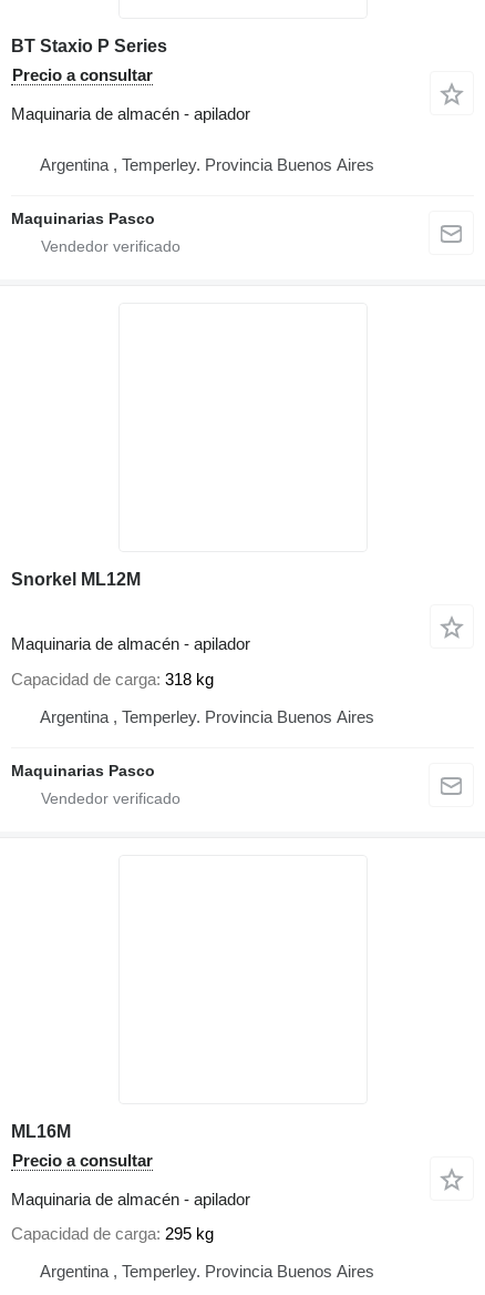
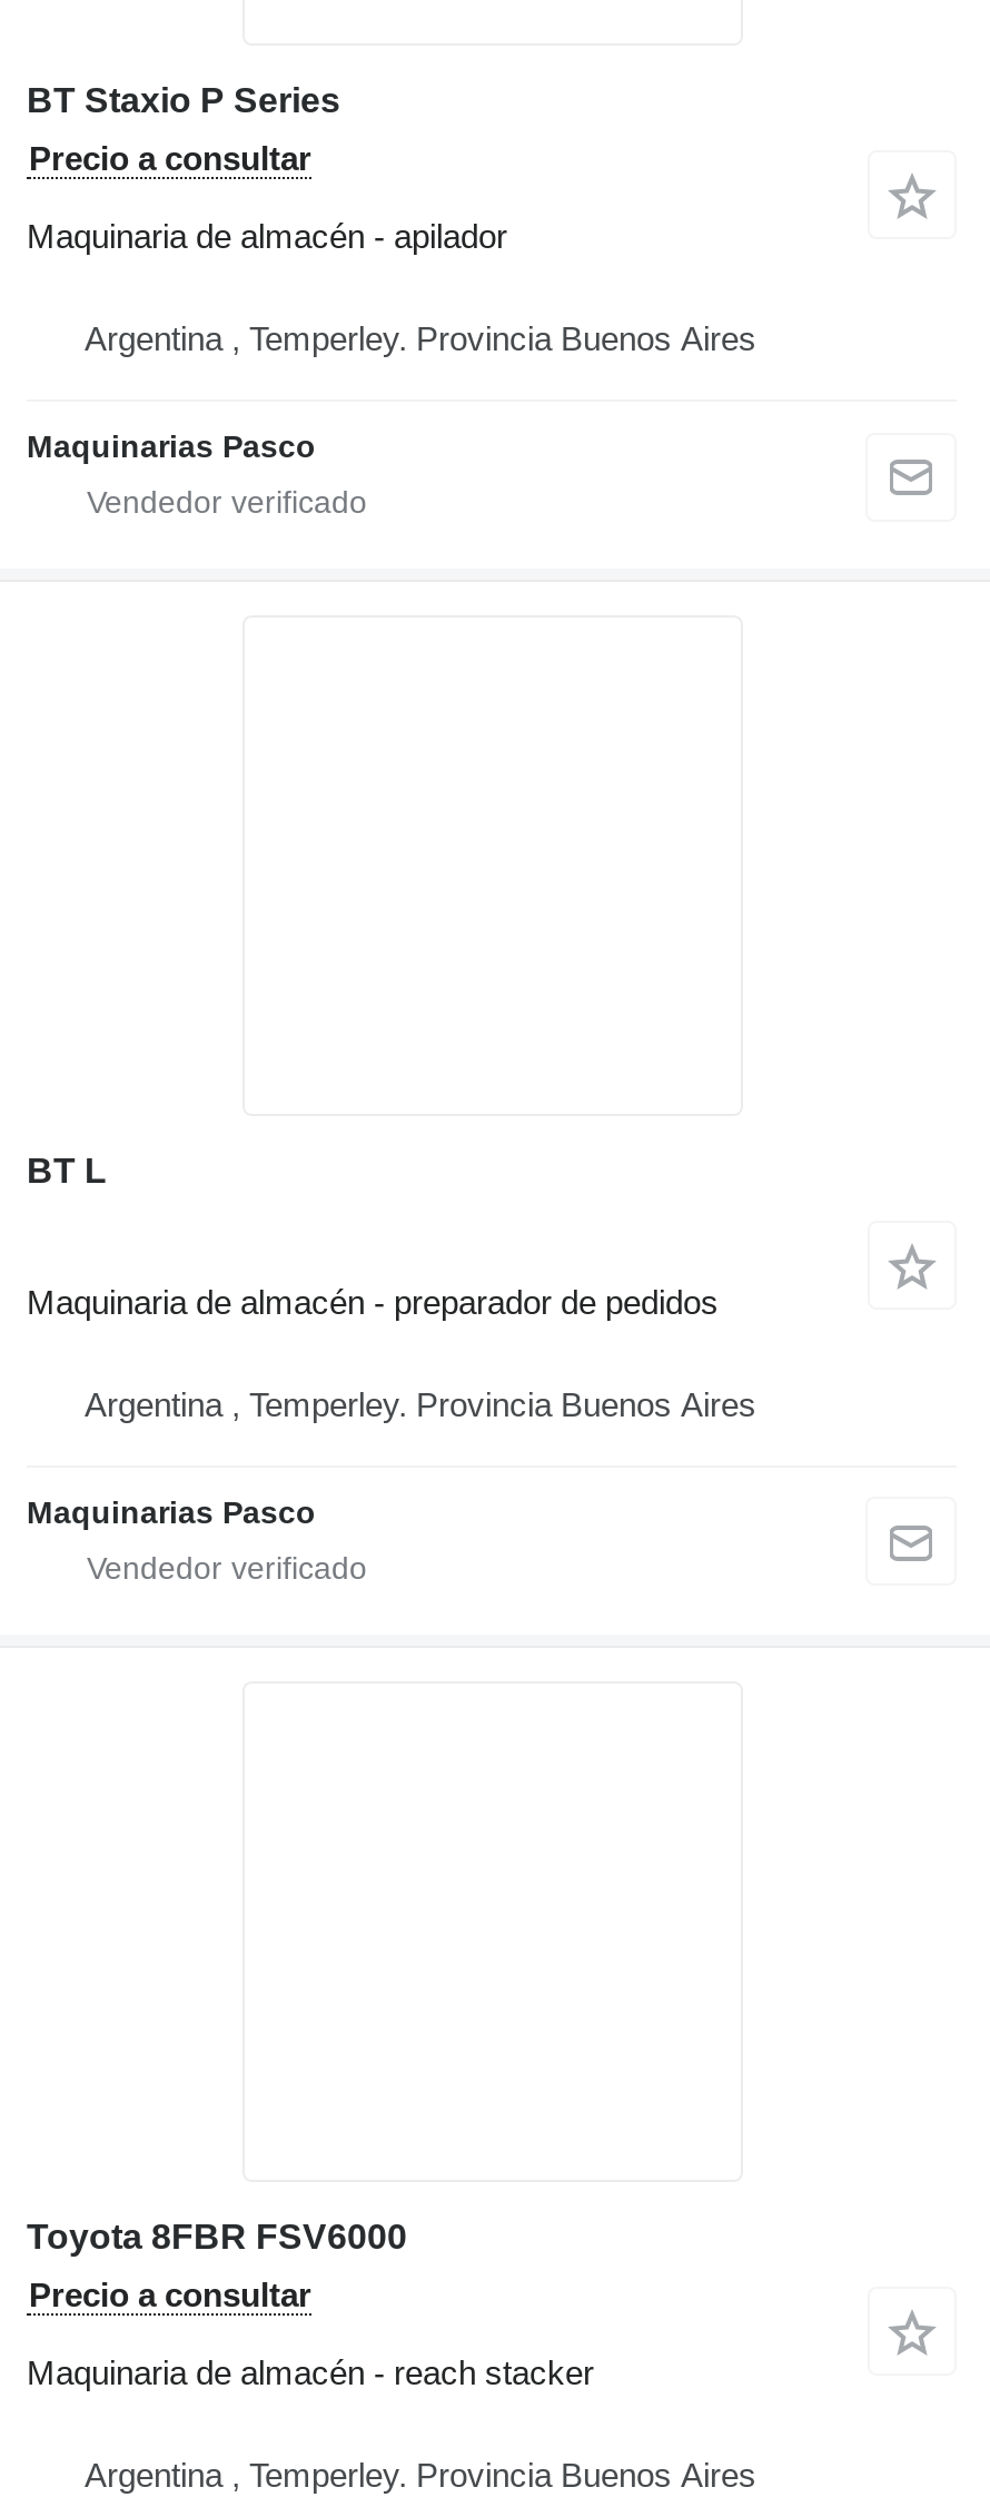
[11,570,250,689] Snorkel ML12M | Maquinaria de almacén - apilador | Capacidad de carga 318 kg -> [27,1152,719,1320] BT L | Maquinaria de almacén - preparador de pedidos
[11,1122,71,1141] ML16M -> [27,2217,407,2254] Toyota 8FBR FSV6000
[11,1190,250,1243] Maquinaria de almacén - apilador | Capacidad de carga 295 kg -> [27,2352,594,2390] Maquinaria de almacén - reach stacker

